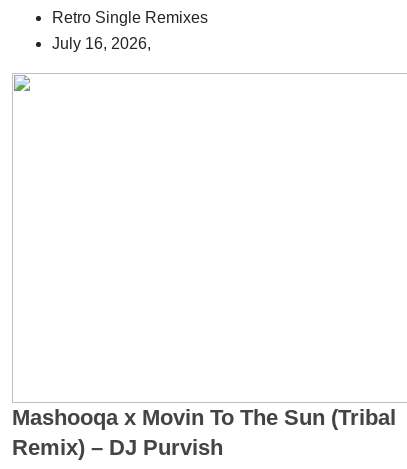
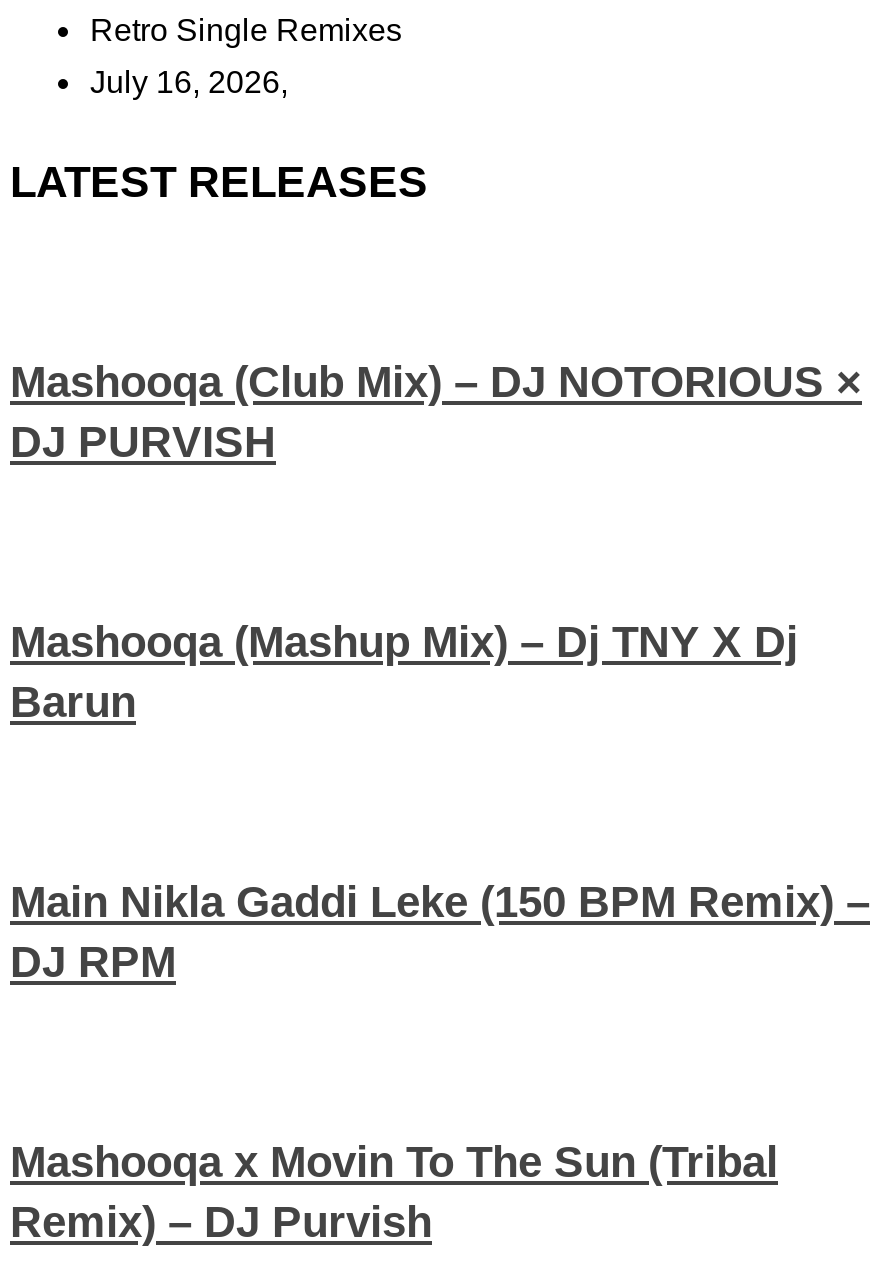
none -> [10,156,428,206] LATEST RELEASES
none -> [10,356,862,466] Mashooqa (Club Mix) – DJ NOTORIOUS × | DJ PURVISH
none -> [10,616,798,726] Mashooqa (Mashup Mix) – Dj TNY X Dj | Barun
none -> [10,876,870,986] Main Nikla Gaddi Leke (150 BPM Remix) – | DJ RPM

